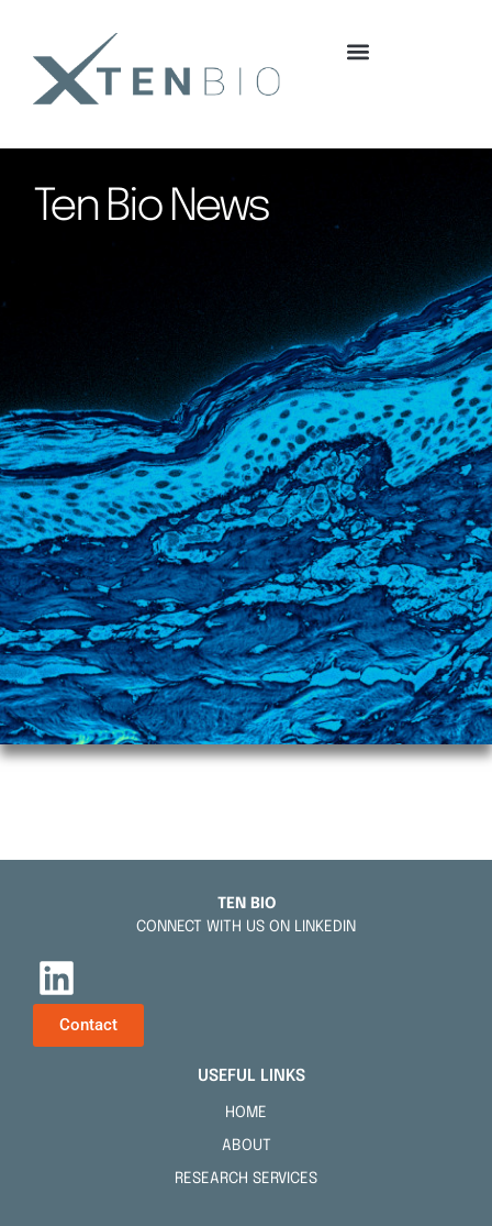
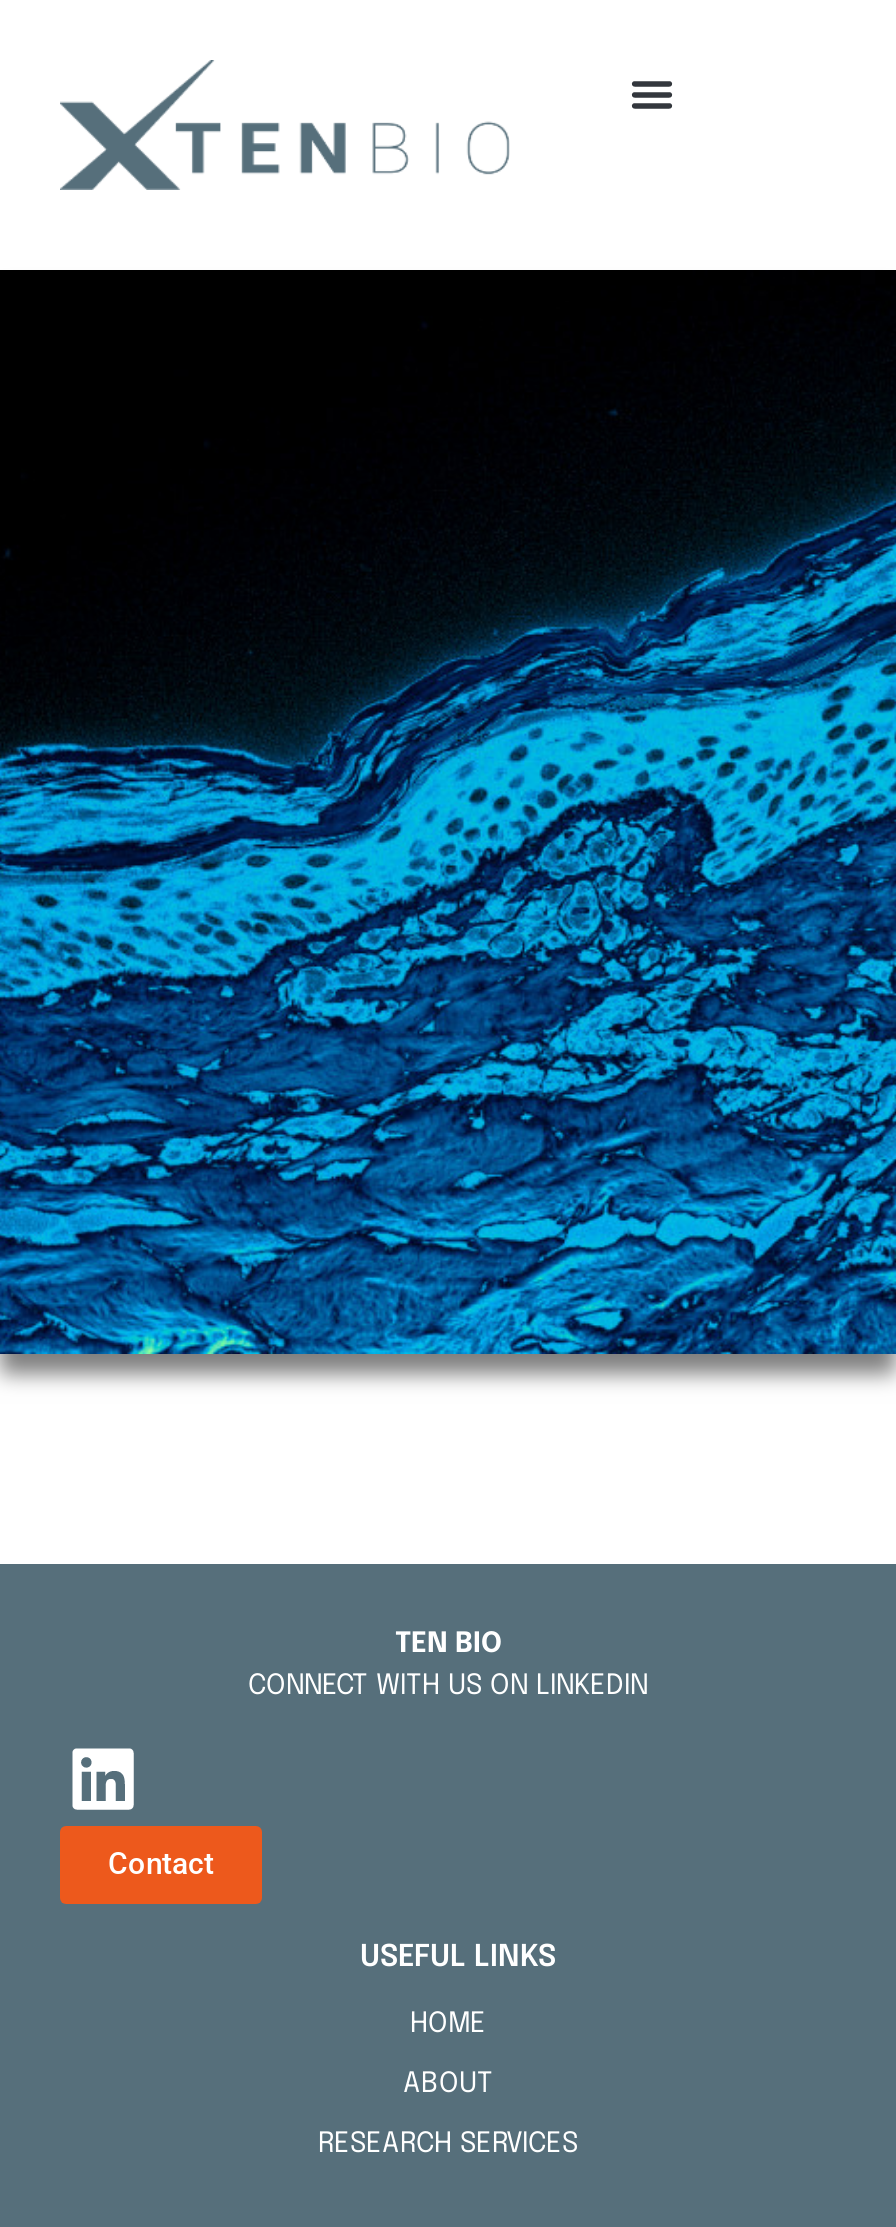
[33,185,268,230] Ten Bio News -> none

